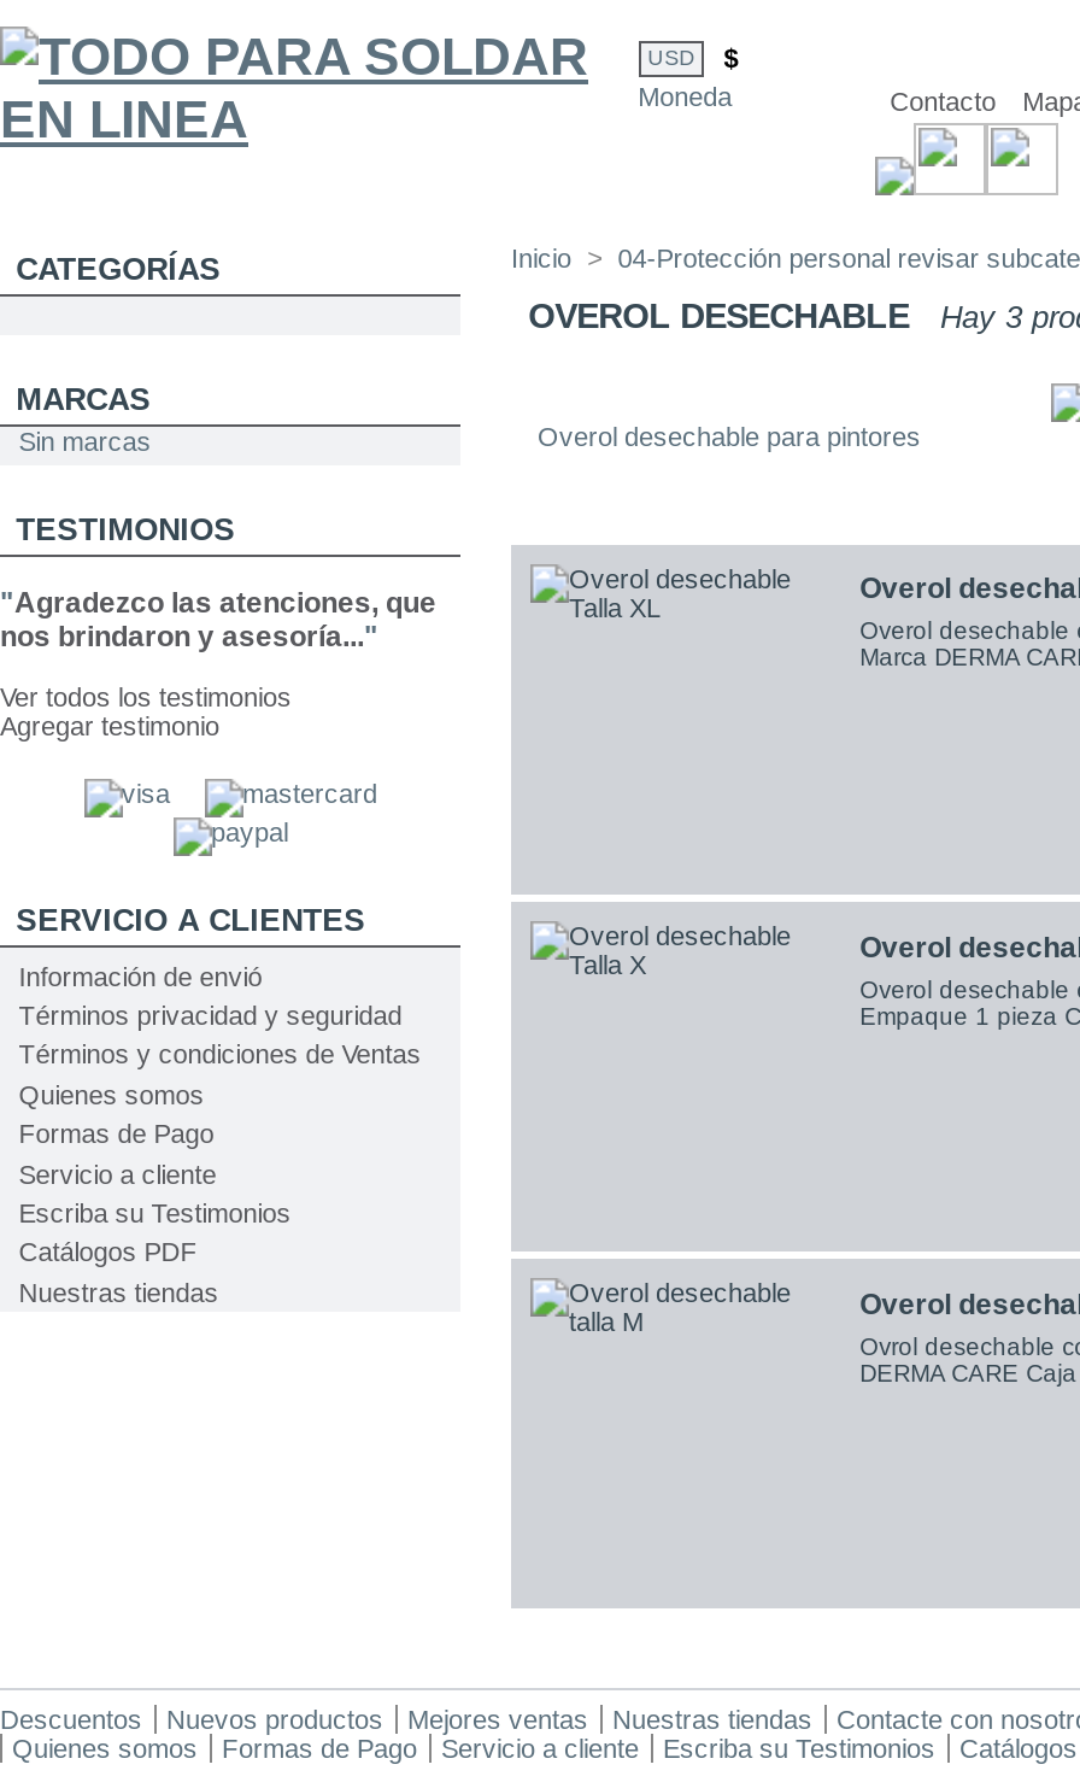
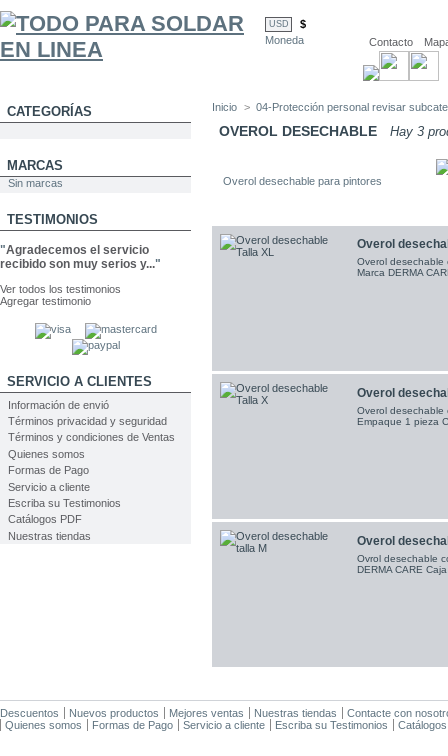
[0,586,436,653] "Agradezco las atenciones, que | nos brindaron y asesoría..." -> [0,243,161,271] "Agradecemos el servicio | recibido son muy serios y..."

